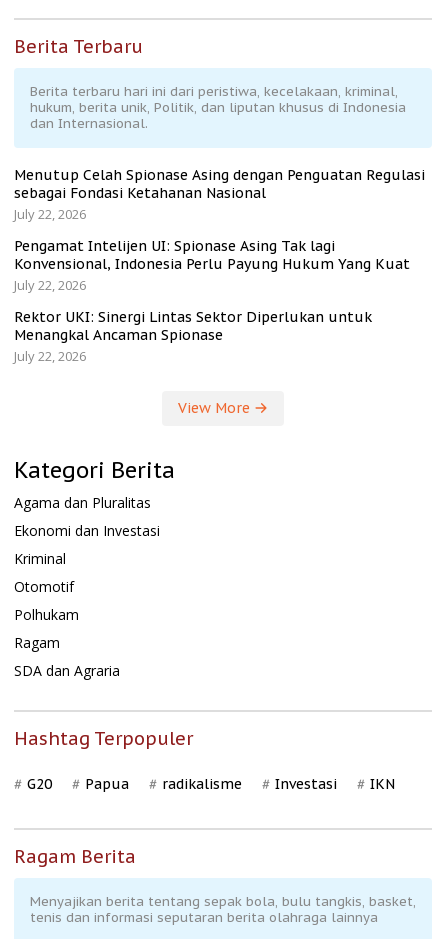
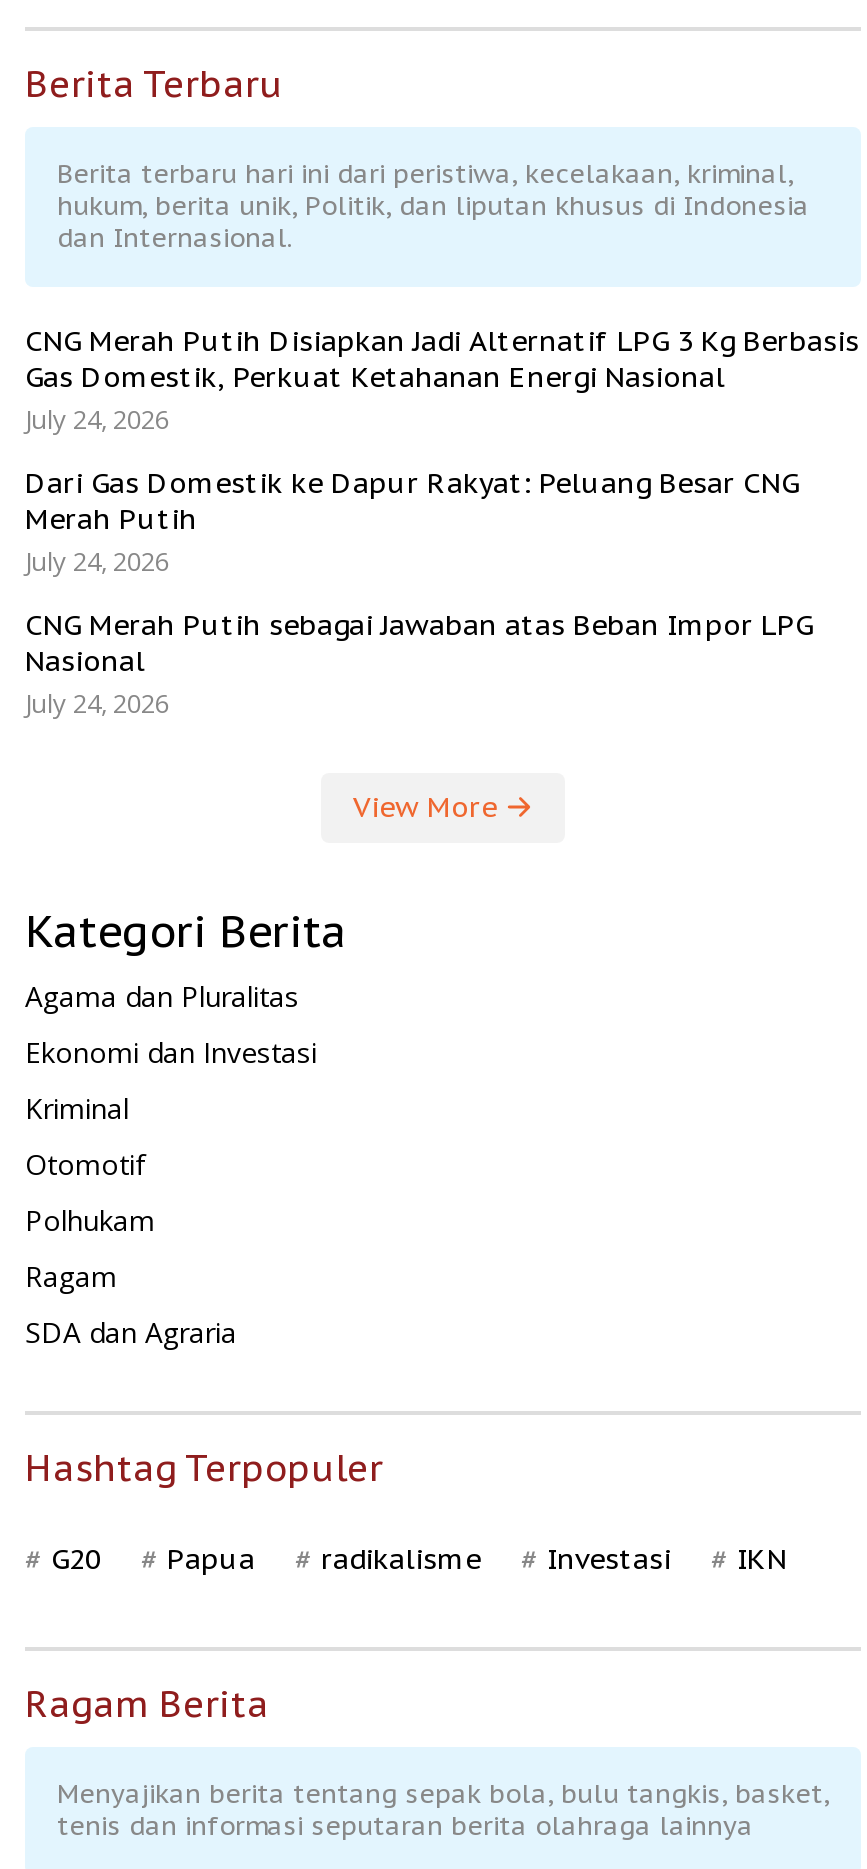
[14,166,425,223] Menutup Celah Spionase Asing dengan Penguatan Regulasi | sebagai Fondasi Ketahanan Nasional | July 22, 2026 -> [25,323,859,437] CNG Merah Putih Disiapkan Jadi Alternatif LPG 3 Kg Berbasis | Gas Domestik, Perkuat Ketahanan Energi Nasional | July 24, 2026
[14,237,410,294] Pengamat Intelijen UI: Spionase Asing Tak lagi | Konvensional, Indonesia Perlu Payung Hukum Yang Kuat | July 22, 2026 -> [25,465,799,579] Dari Gas Domestik ke Dapur Rakyat: Peluang Besar CNG | Merah Putih | July 24, 2026
[14,308,372,365] Rektor UKI: Sinergi Lintas Sektor Diperlukan untuk | Menangkal Ancaman Spionase | July 22, 2026 -> [25,607,813,721] CNG Merah Putih sebagai Jawaban atas Beban Impor LPG | Nasional | July 24, 2026

